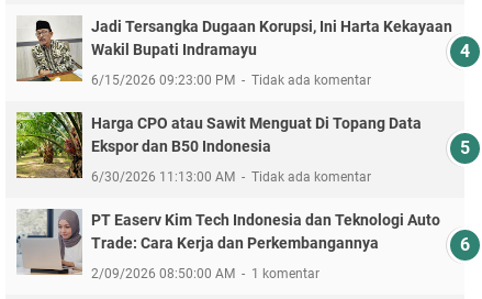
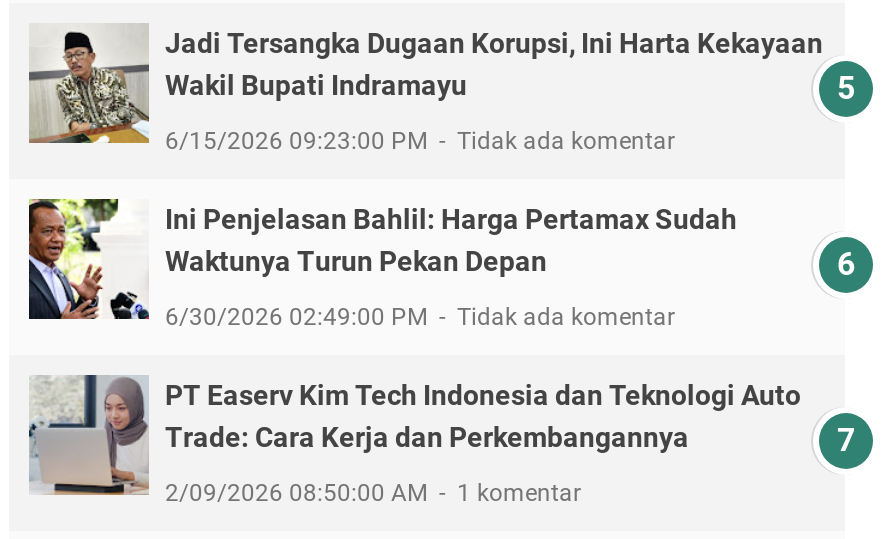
[15,111,422,179] [image] | Harga CPO atau Sawit Menguat Di Topang Data | Ekspor dan B50 Indonesia -> [27,197,737,321] [image] | Ini Penjelasan Bahlil: Harga Pertamax Sudah | Waktunya Turun Pekan Depan
[91,169,371,185] 6/30/2026 11:13:00 AM Tidak ada komentar -> [165,303,675,331] 6/30/2026 02:49:00 PM Tidak ada komentar

